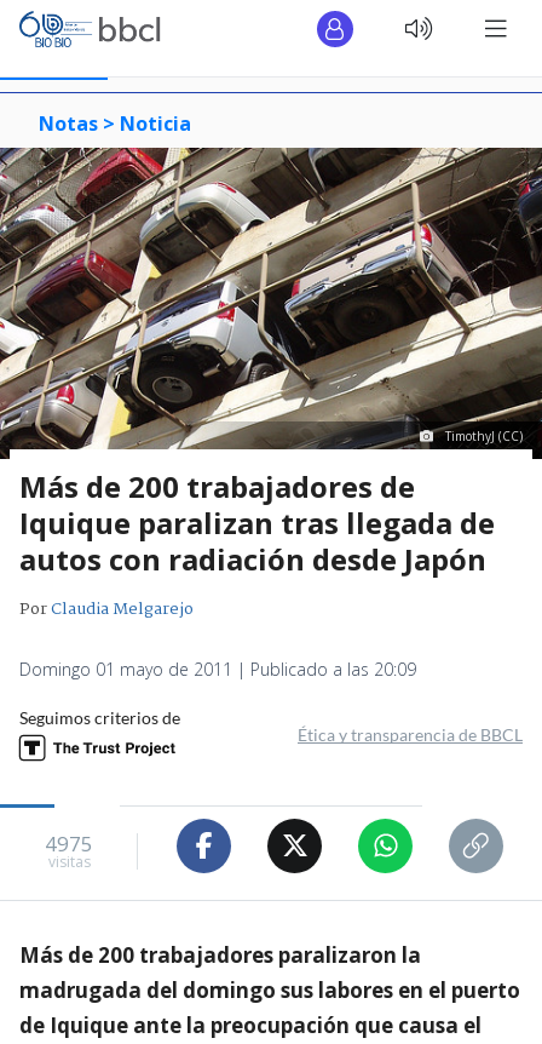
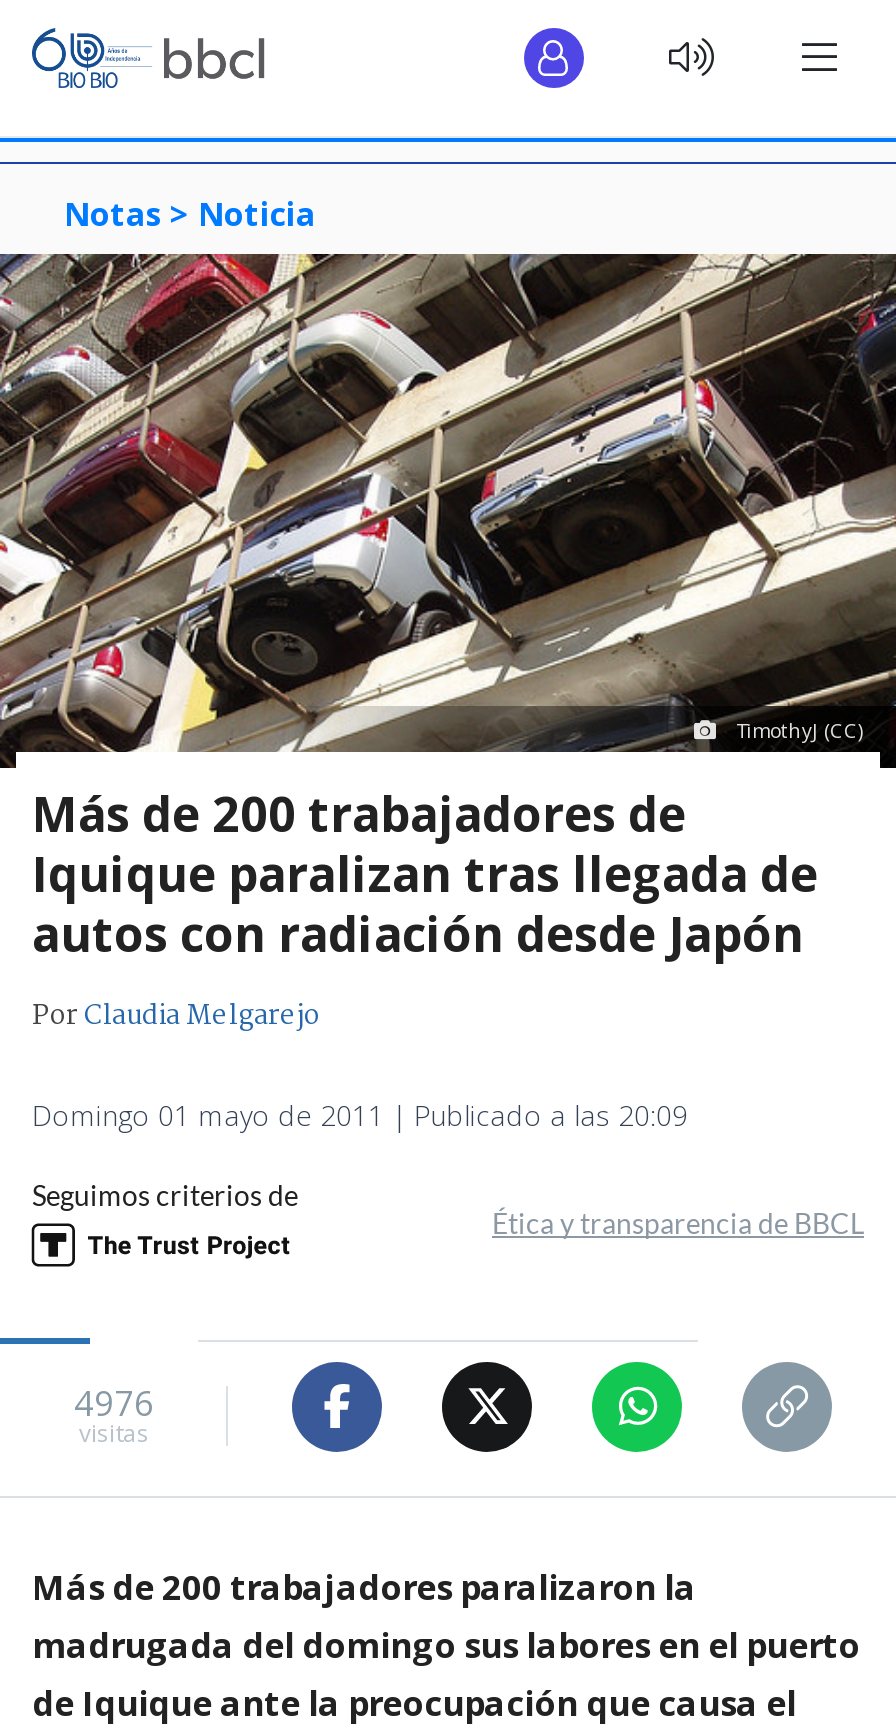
[45,830,93,858] 4975 -> [74,1381,154,1427] 4976

